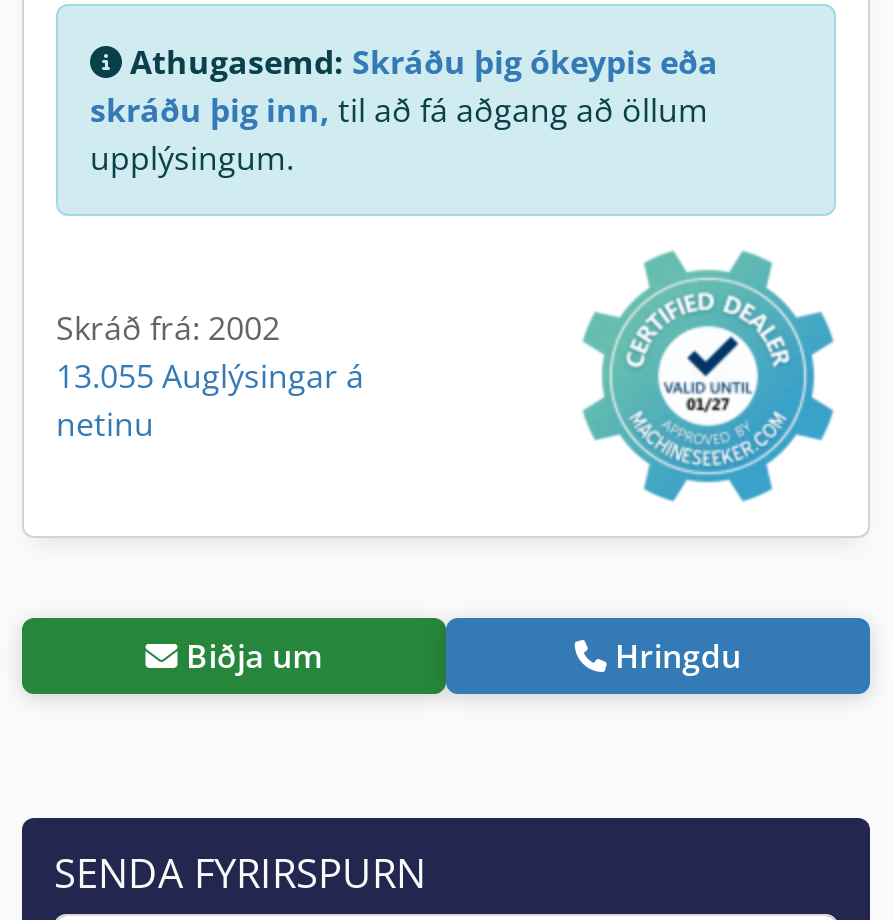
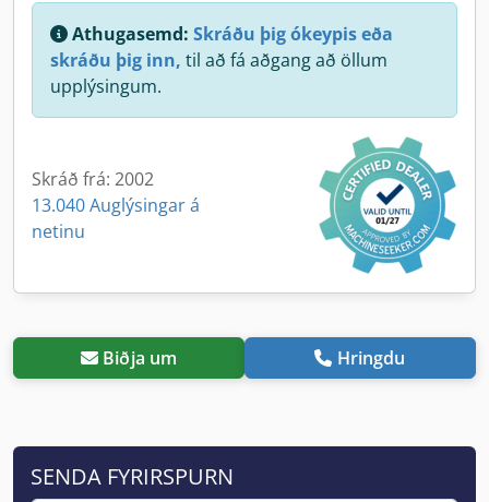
[56,353,364,397] 13.055 Auglýsingar á -> [32,193,200,217] 13.040 Auglýsingar á

